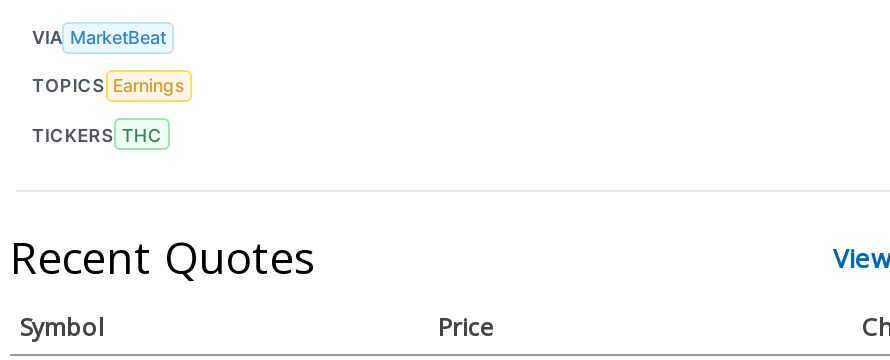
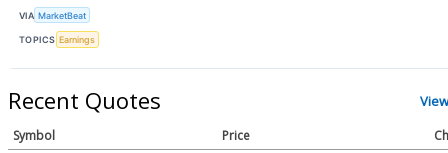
[32,123,162,145] TICKERS THC -> none

